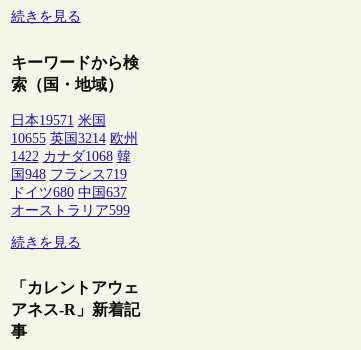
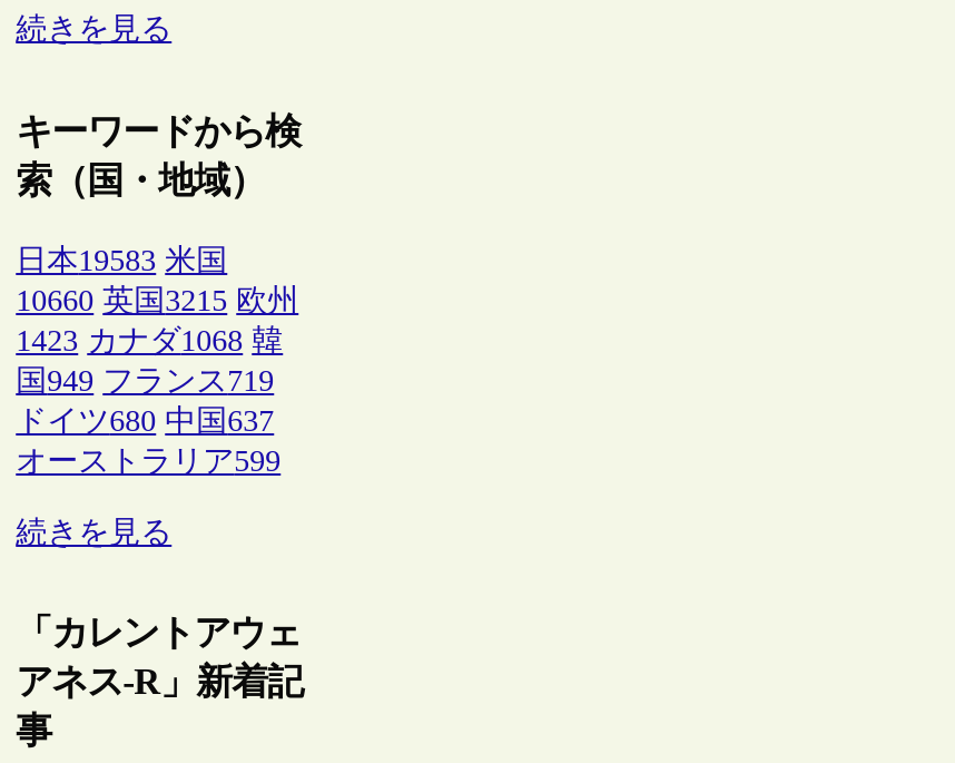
[11,113,106,128] 日本19571 米国 -> [16,244,227,277] 日本19583 米国
[11,131,138,146] 10655 英国3214 欧州 -> [16,284,299,317] 10660 英国3215 欧州
[11,149,131,164] 1422 カナダ1068 韓 -> [16,324,283,358] 1423 カナダ1068 韓
[11,167,127,182] 国948 フランス719 -> [16,364,274,398] 国949 フランス719

